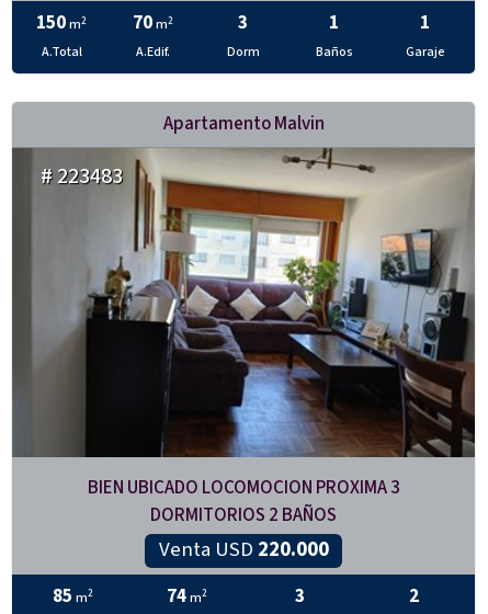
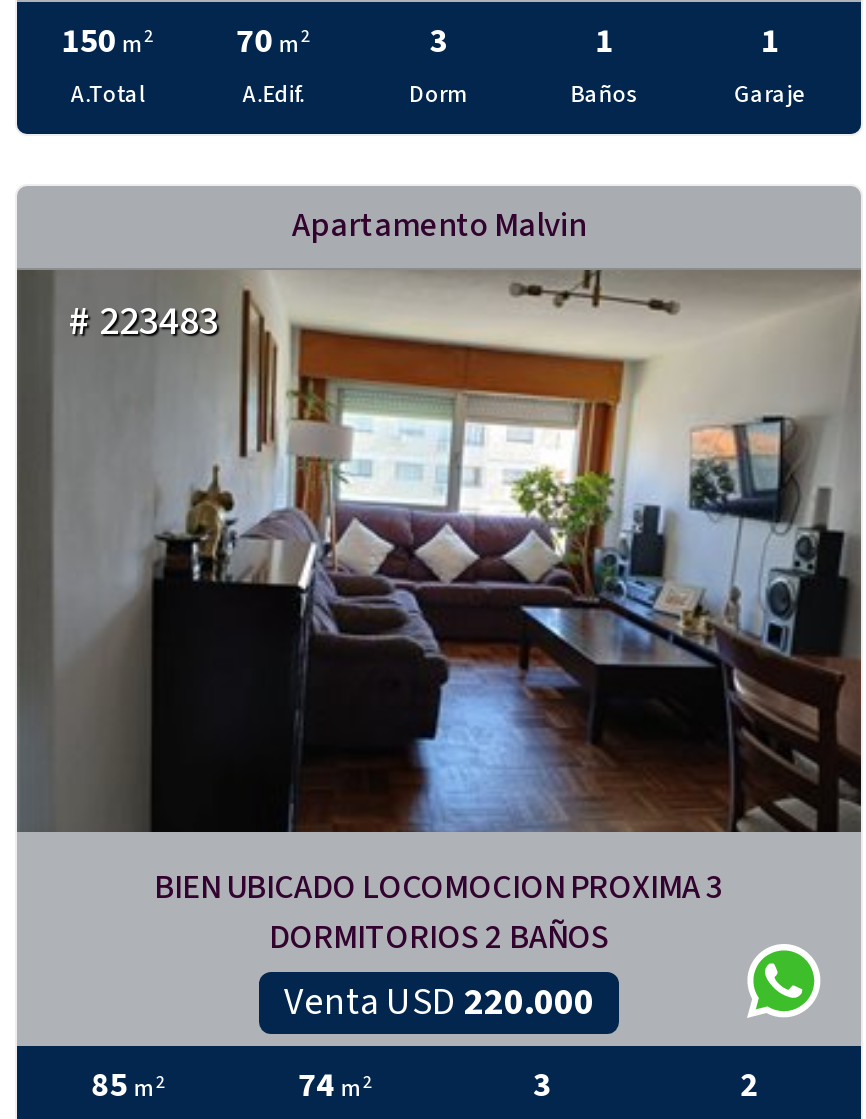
none -> [747,943,821,1017] [image]

